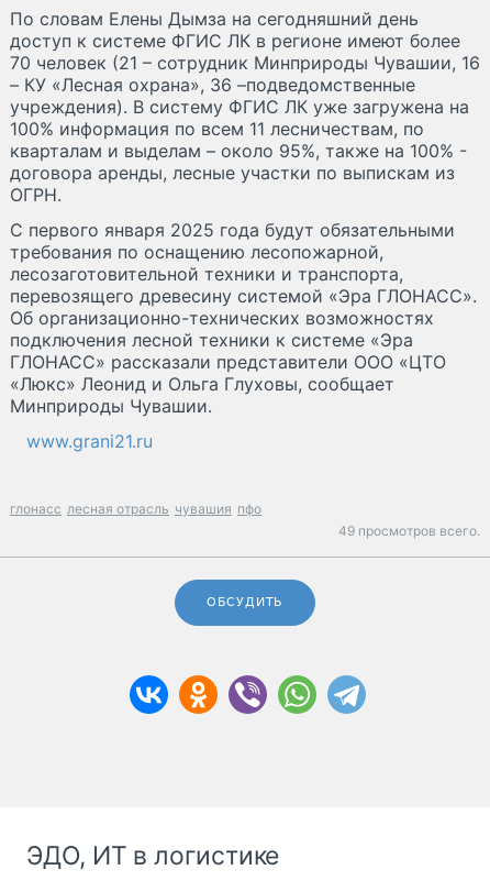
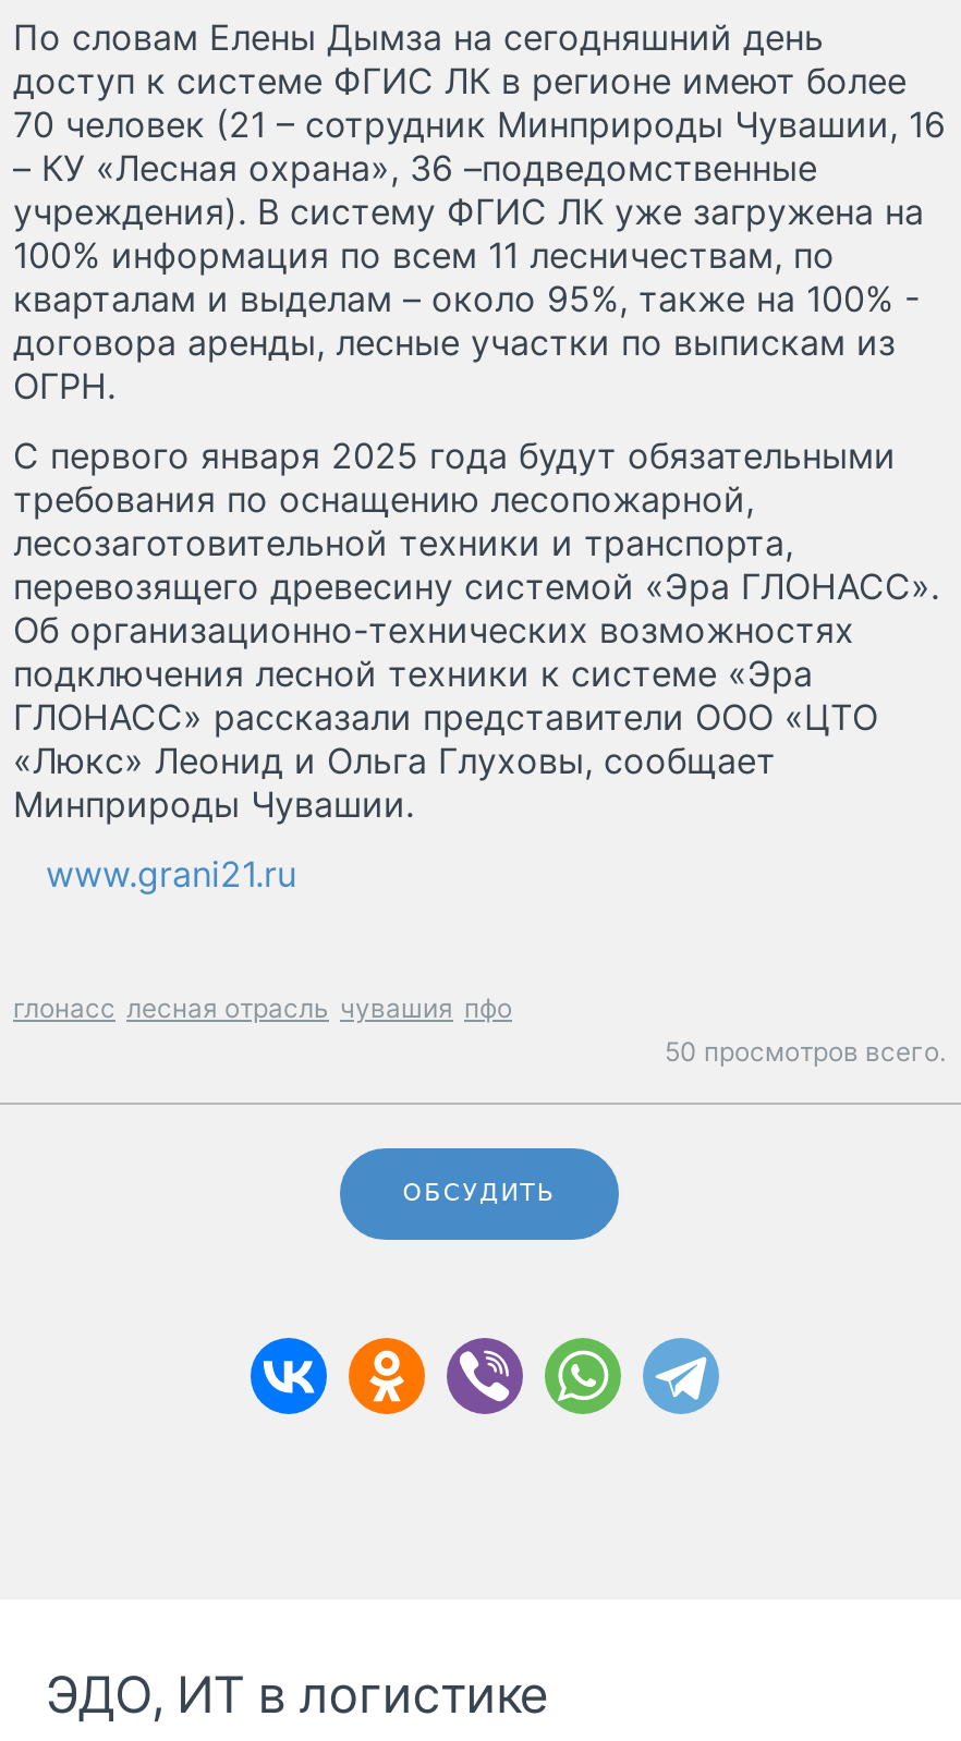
[338,523,480,539] 49 просмотров всего. -> [665,1035,946,1068] 50 просмотров всего.

